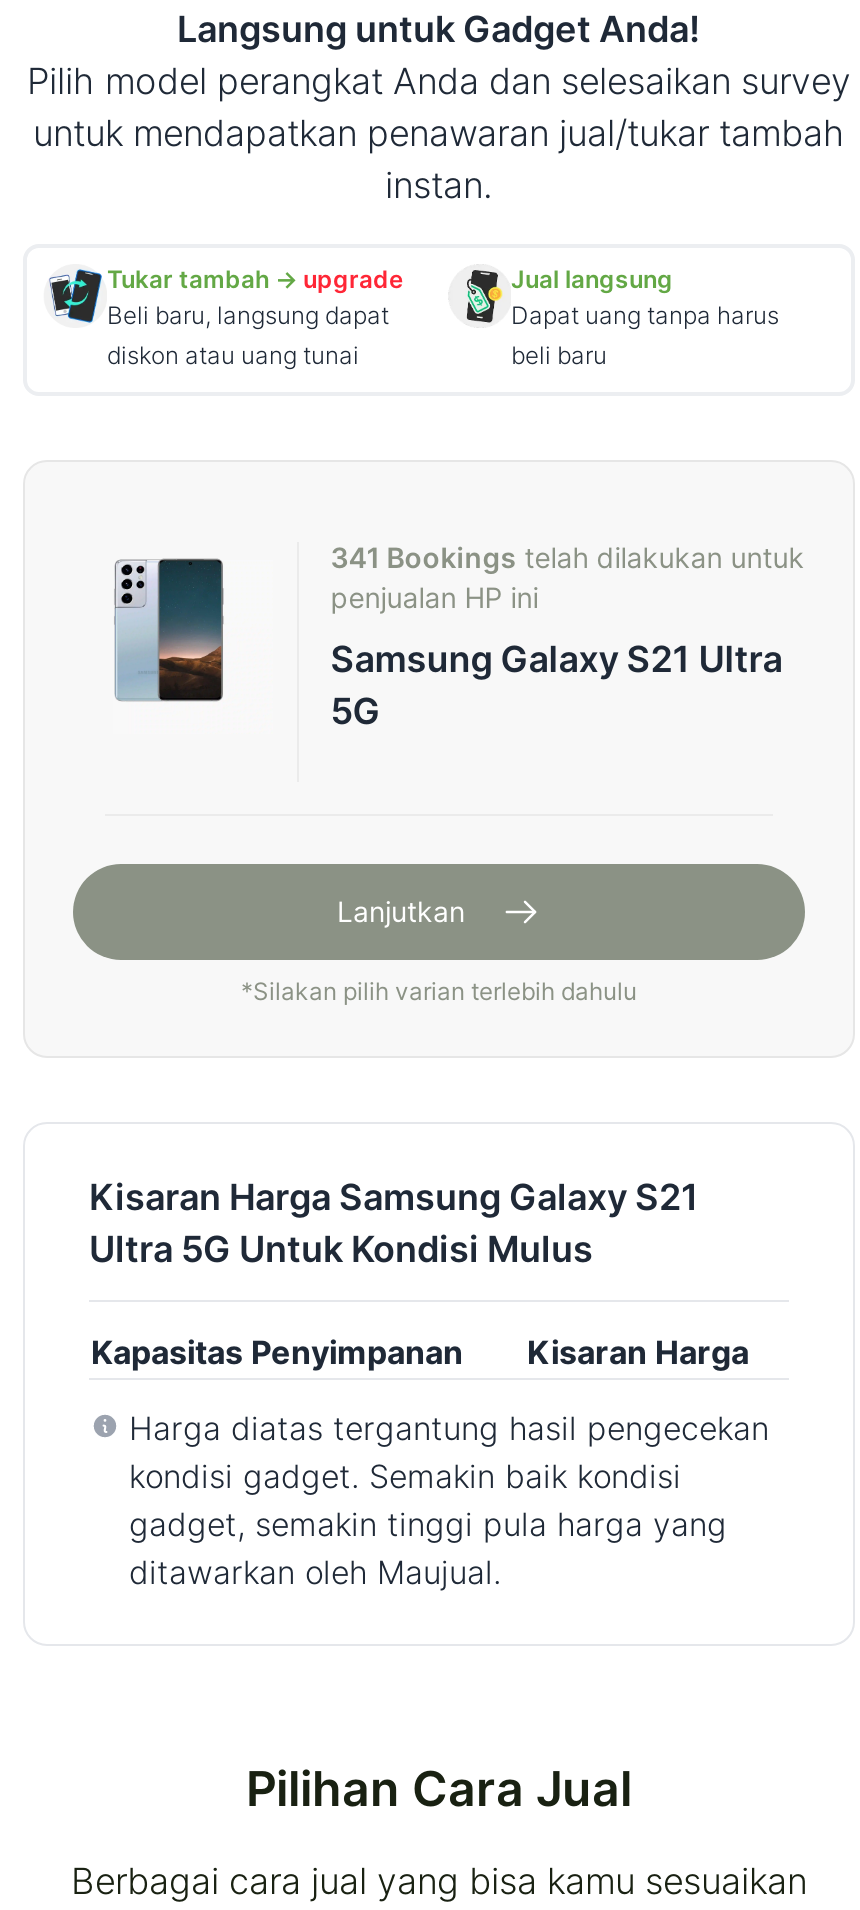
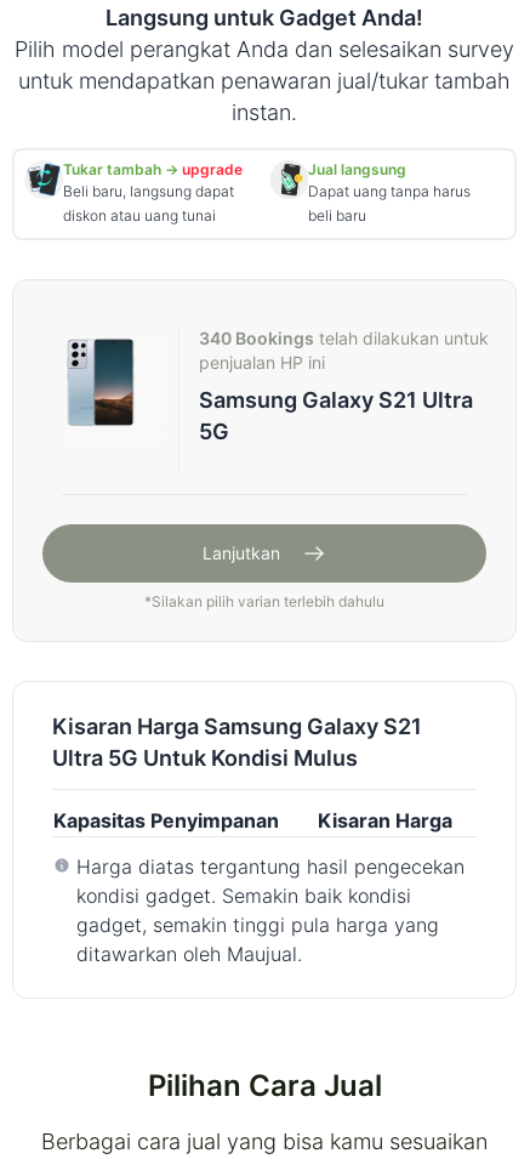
[330,539,804,573] 341 Bookings telah dilakukan untuk -> [199,327,488,348] 340 Bookings telah dilakukan untuk

